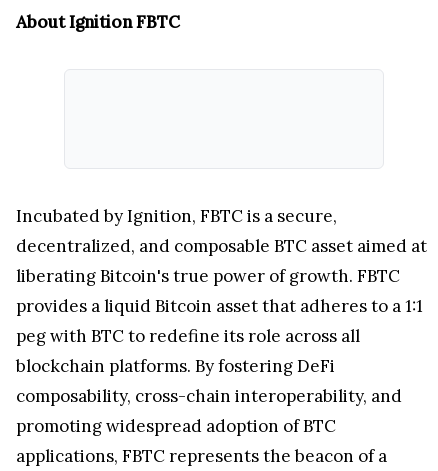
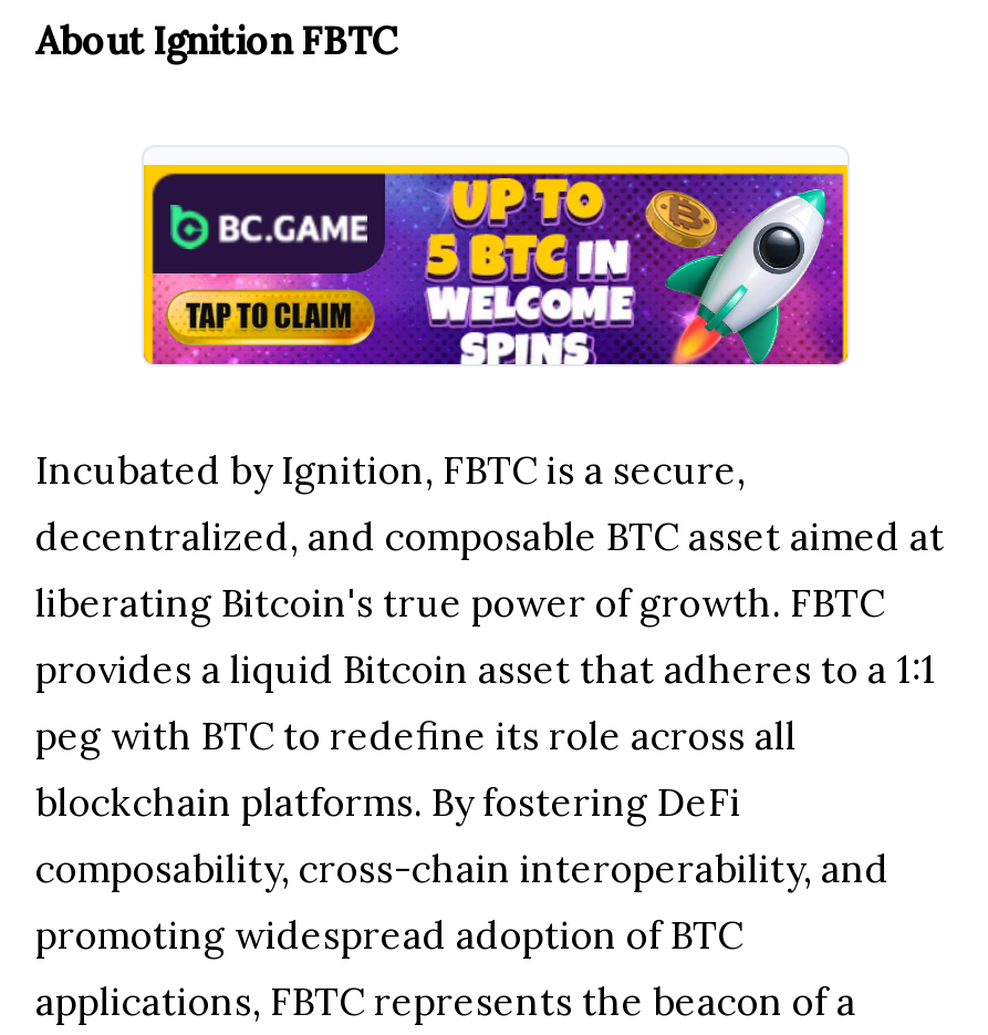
none -> [142,163,850,366] [image]

